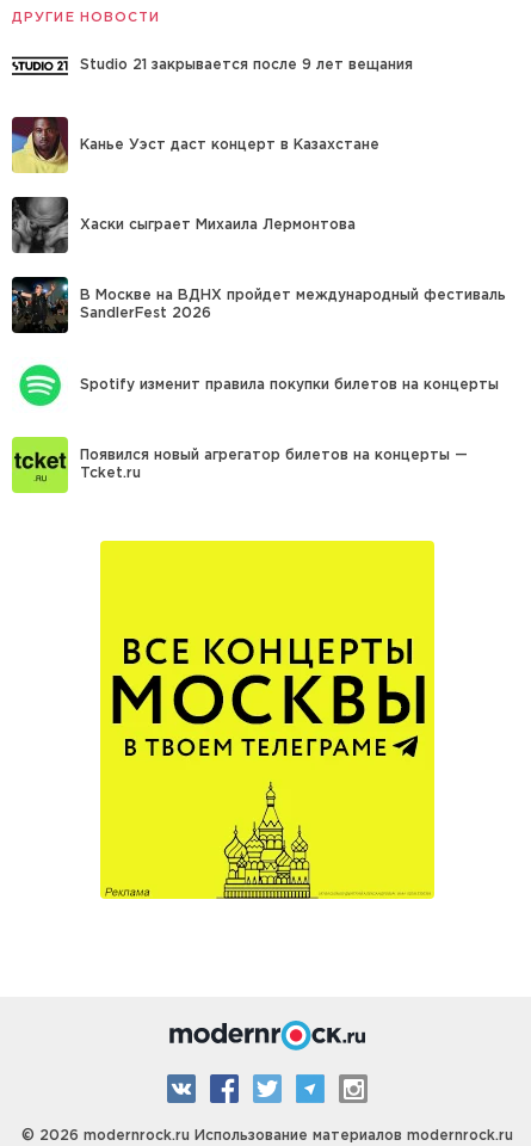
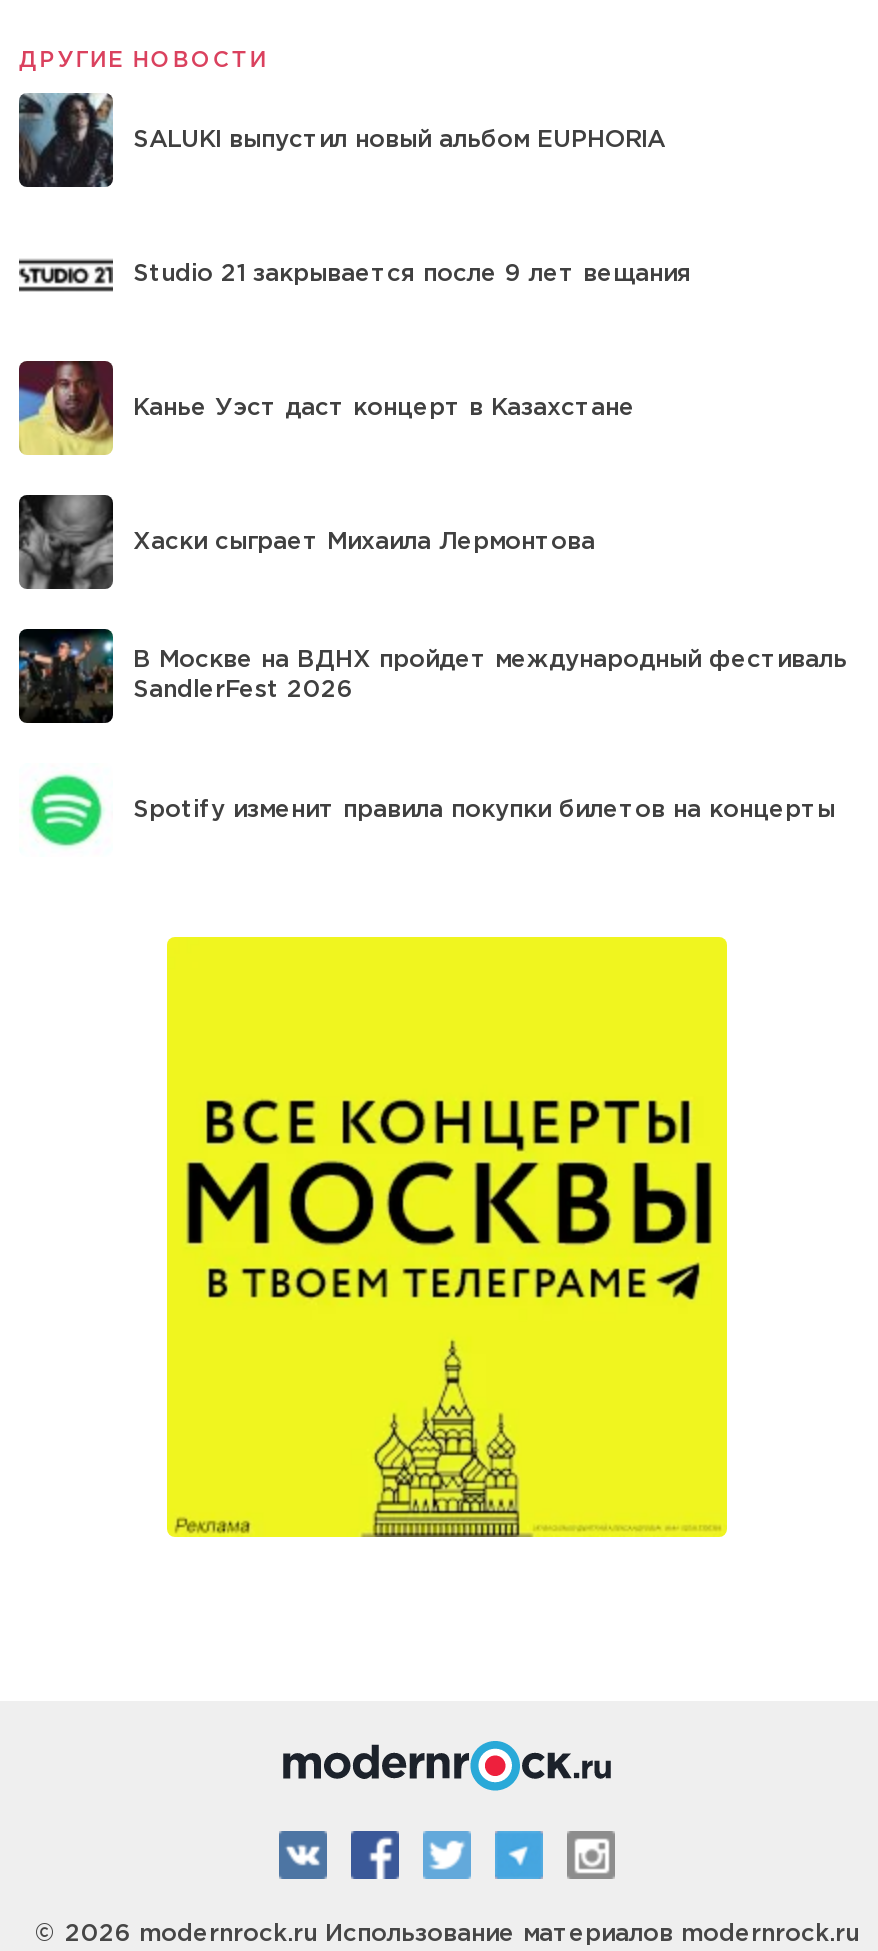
none -> [17,91,665,189] [image] | SALUKI выпустил новый альбом EUPHORIA
moved [10,58,506,392] -> [15,263,847,821]: [image] | Studio 21 закрывается после 9 лет вещания | Канье Уэст даст концерт в Казахстане | Хаски сыграет Михаила Лермонтова | В Москве на ВДНХ пройдет международный фестиваль | SandlerFest 2026 | Spotify изменит правила покупки билетов на концерты
[11,436,468,494] [image] | Появился новый агрегатор билетов на концерты — | Tcket.ru -> none

